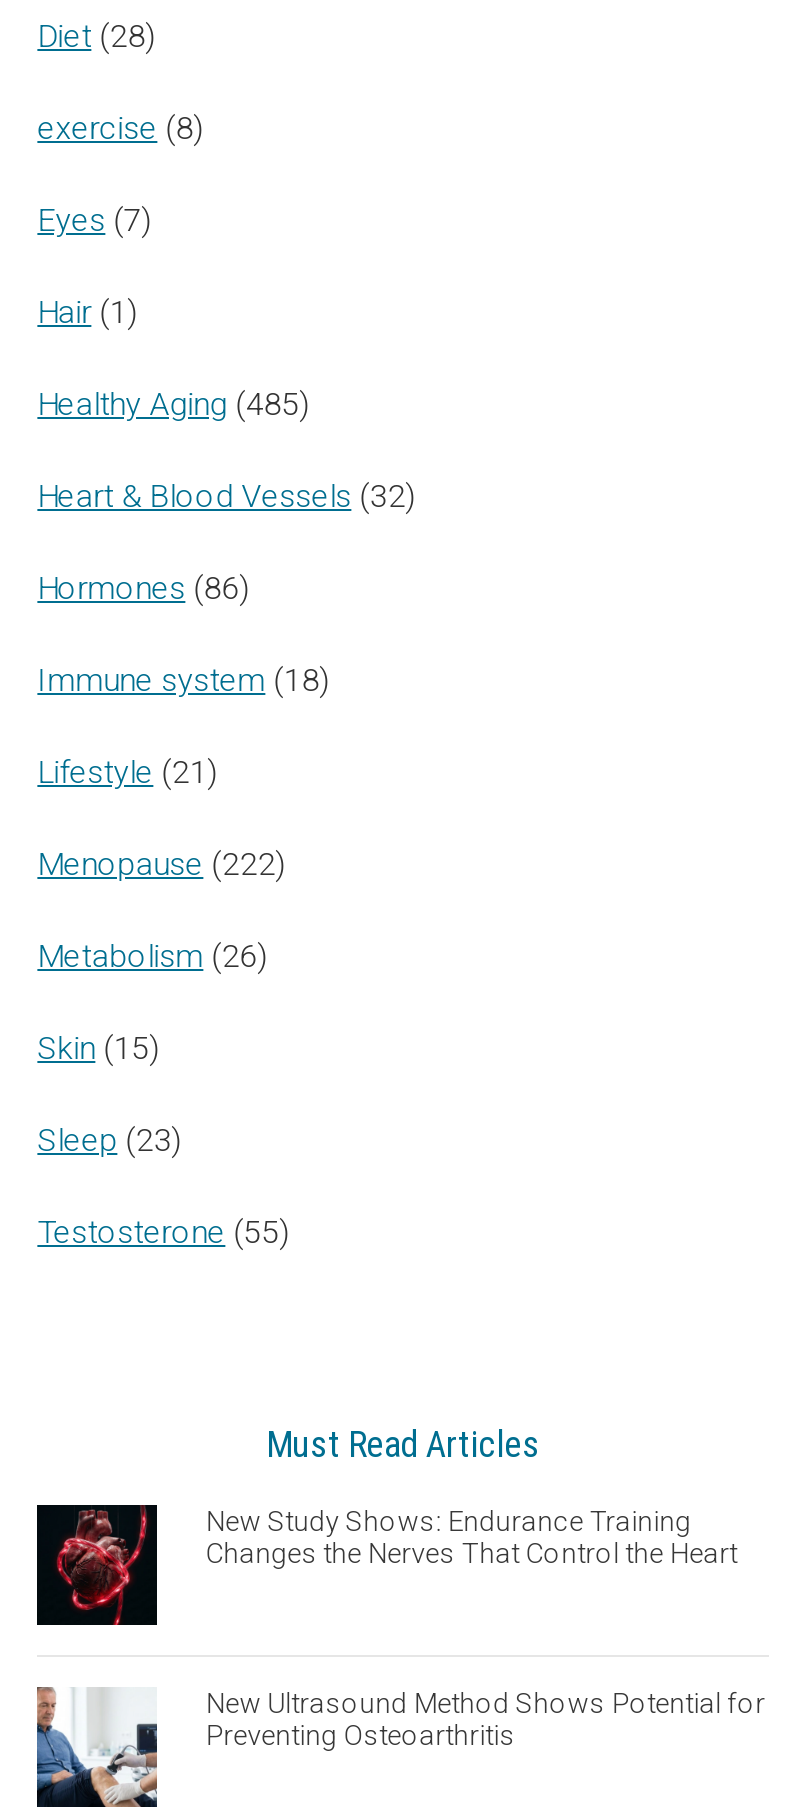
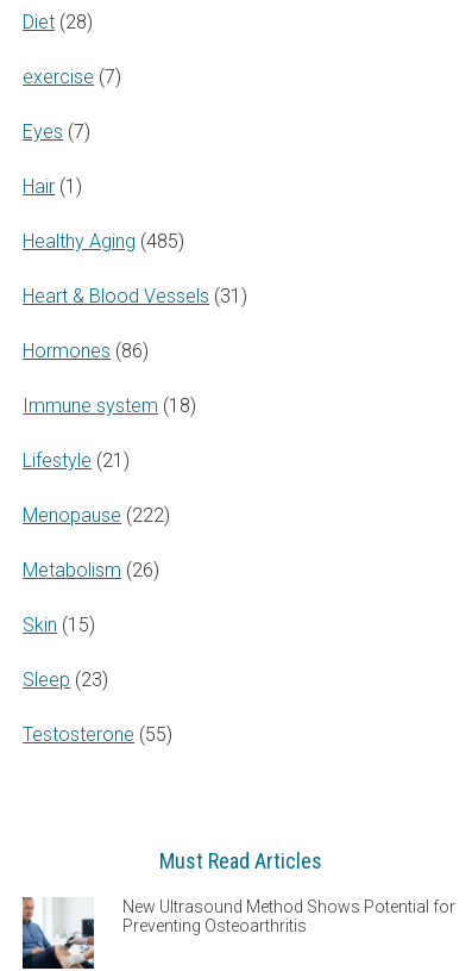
[37,110,203,148] exercise (8) -> [23,66,122,89] exercise (7)
[37,478,415,516] Heart & Blood Vessels (32) -> [23,285,248,308] Heart & Blood Vessels (31)
[35,1503,737,1627] [image] | New Study Shows: Endurance Training | Changes the Nerves That Control the Heart -> none

